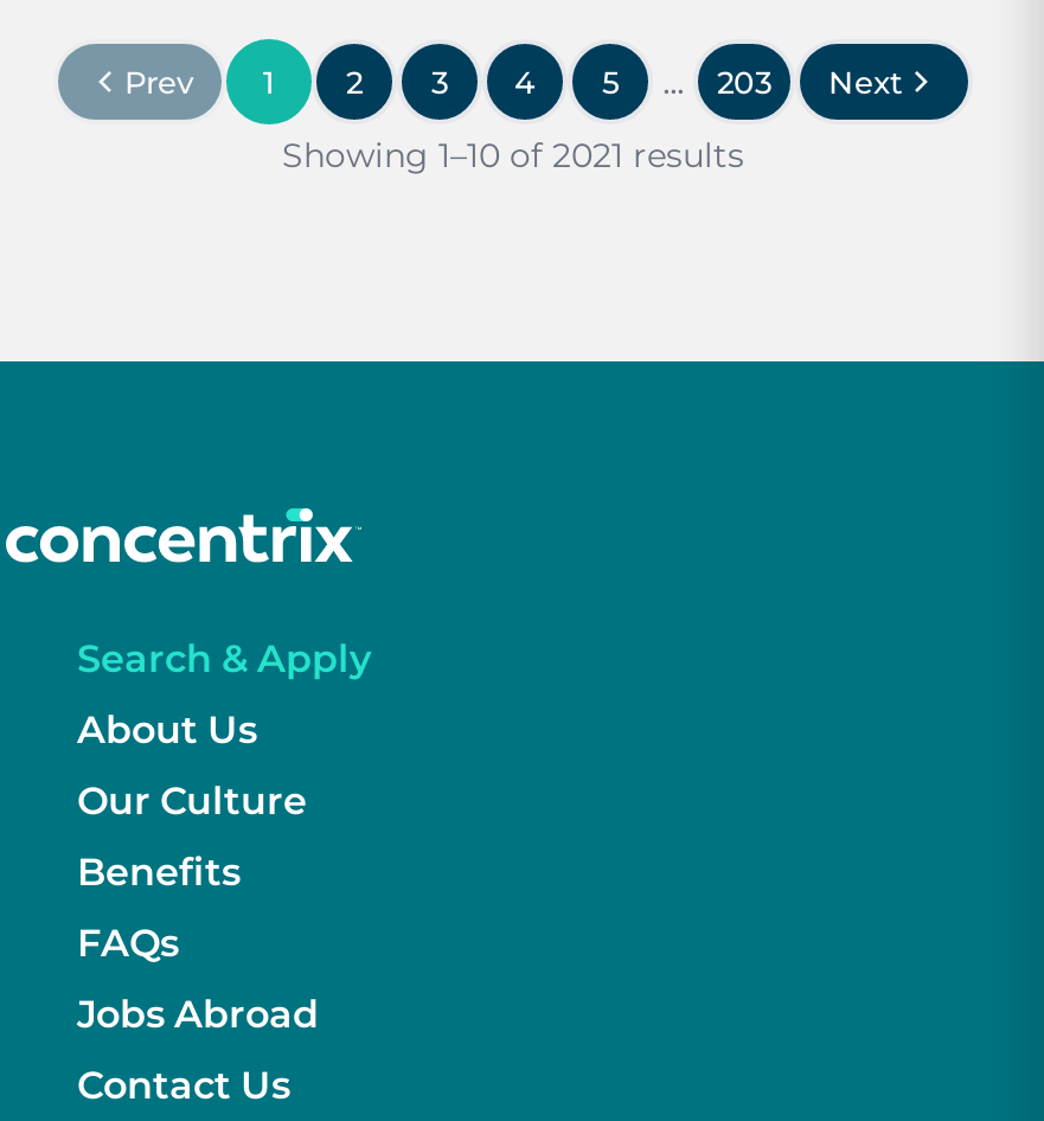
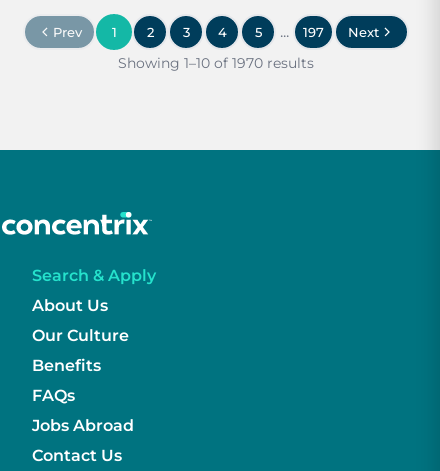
[717,62,771,100] 203 -> [303,23,324,39] 197
[282,134,744,177] Showing 1–10 of 2021 results -> [118,54,314,72] Showing 1–10 of 1970 results

